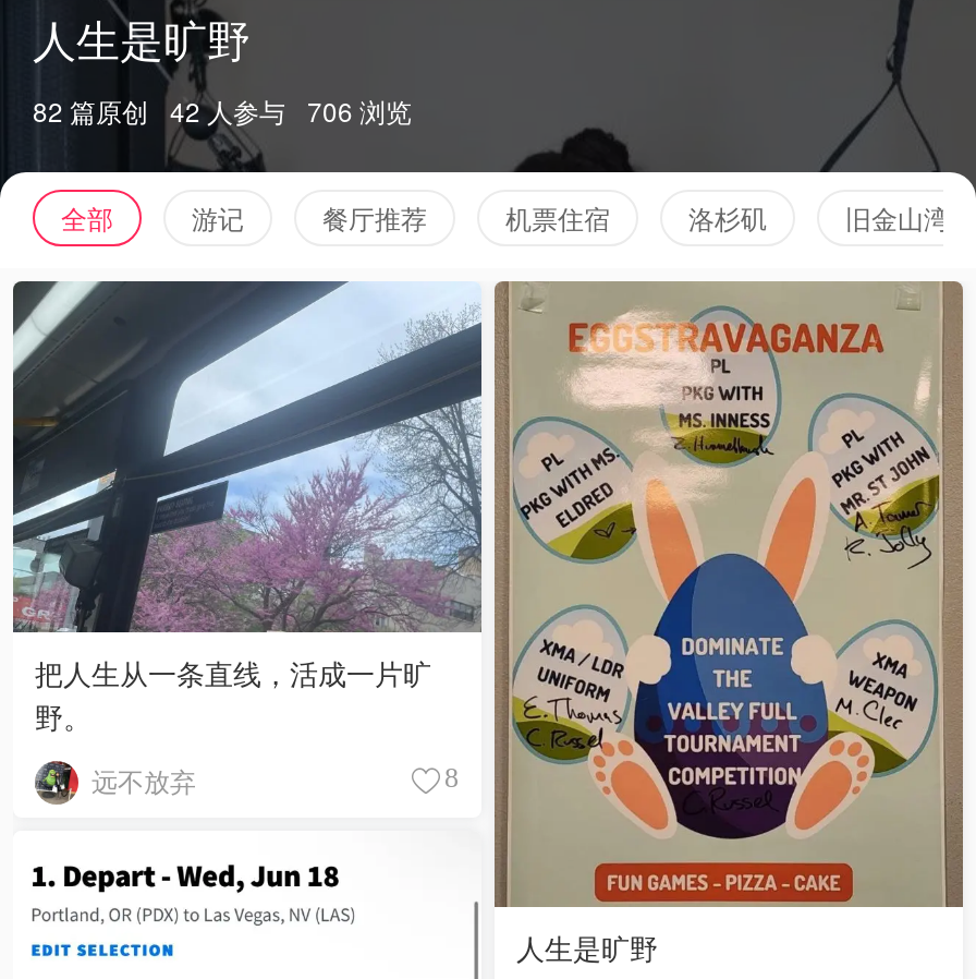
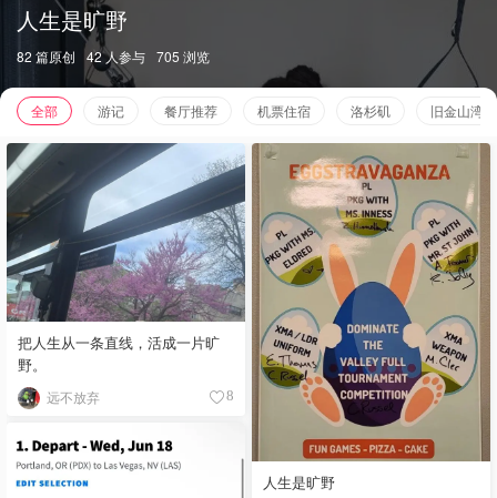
[33,92,412,129] 82 篇原创 42 人参与 706 浏览 -> [17,47,210,65] 82 篇原创 42 人参与 705 浏览

